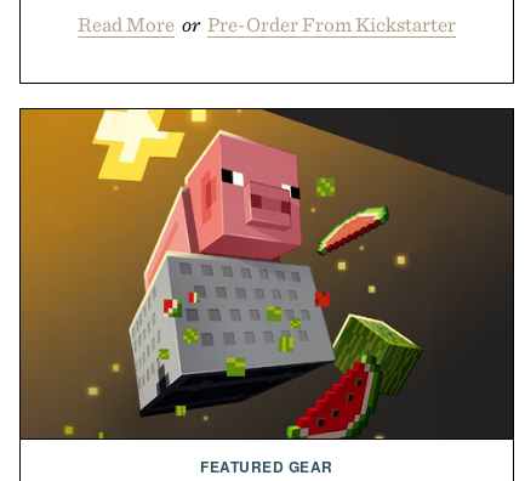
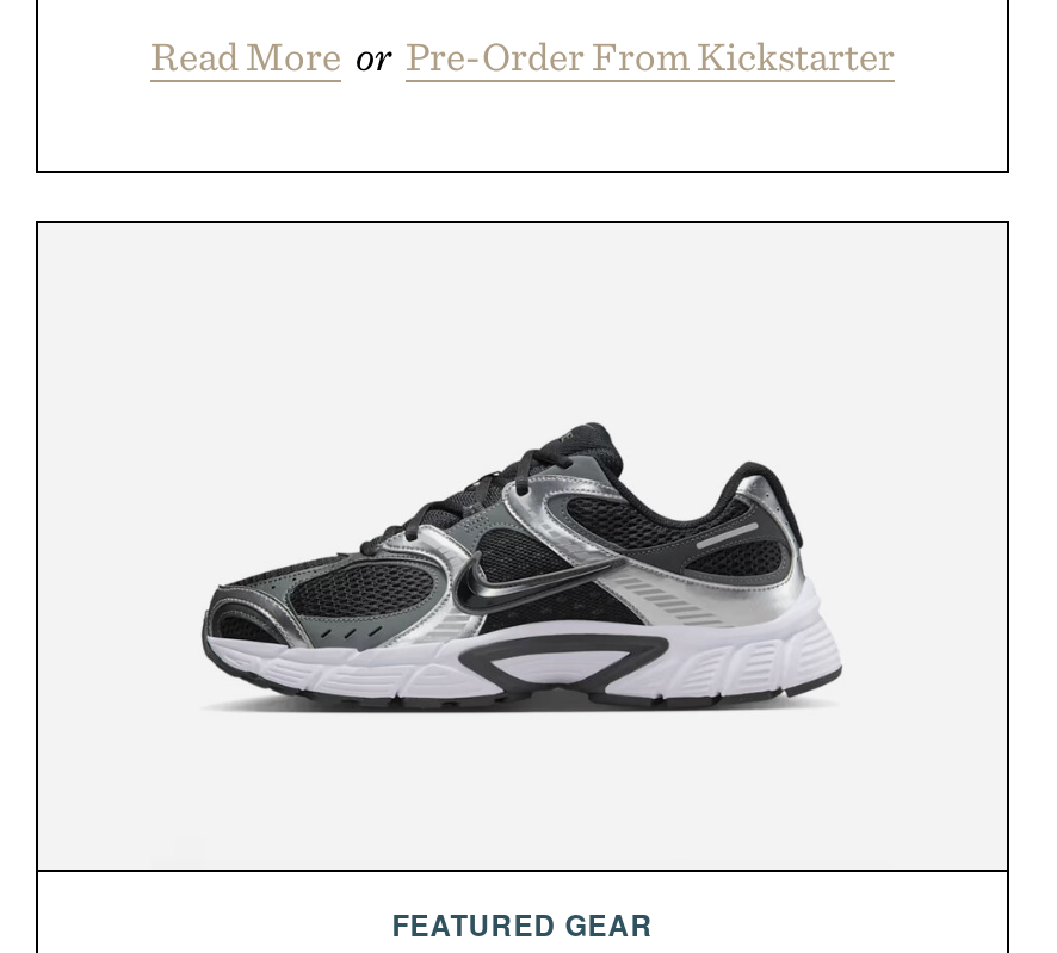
[19,108,514,440] [image] -> [36,221,1009,872] [image]

